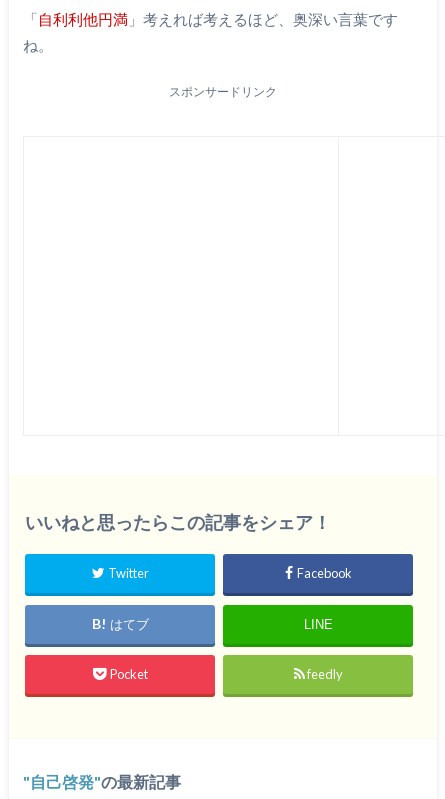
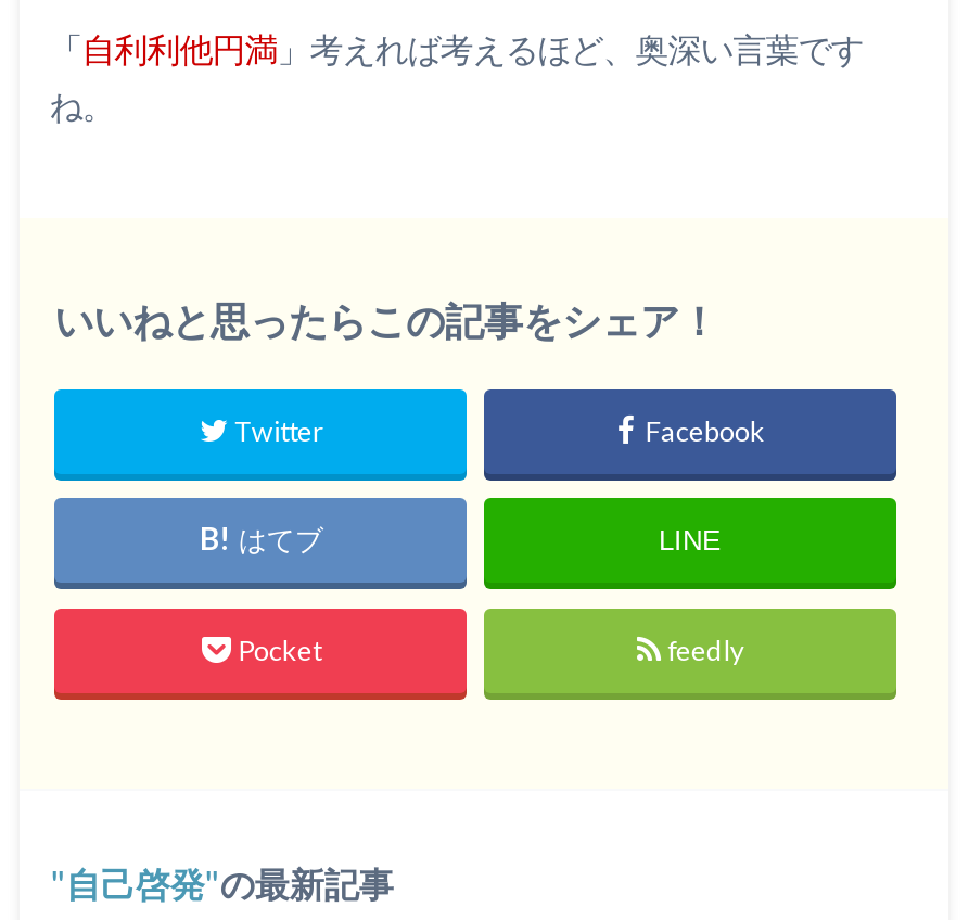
[169,84,277,99] スポンサードリンク -> none

